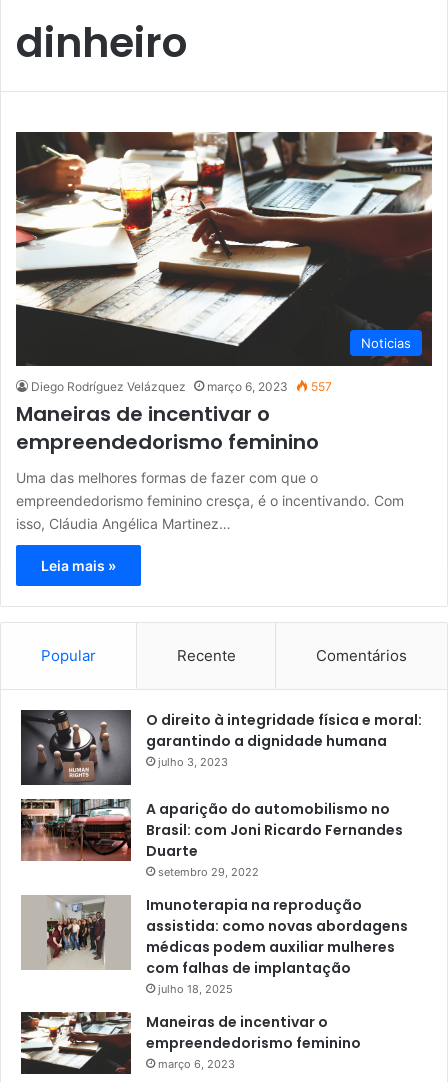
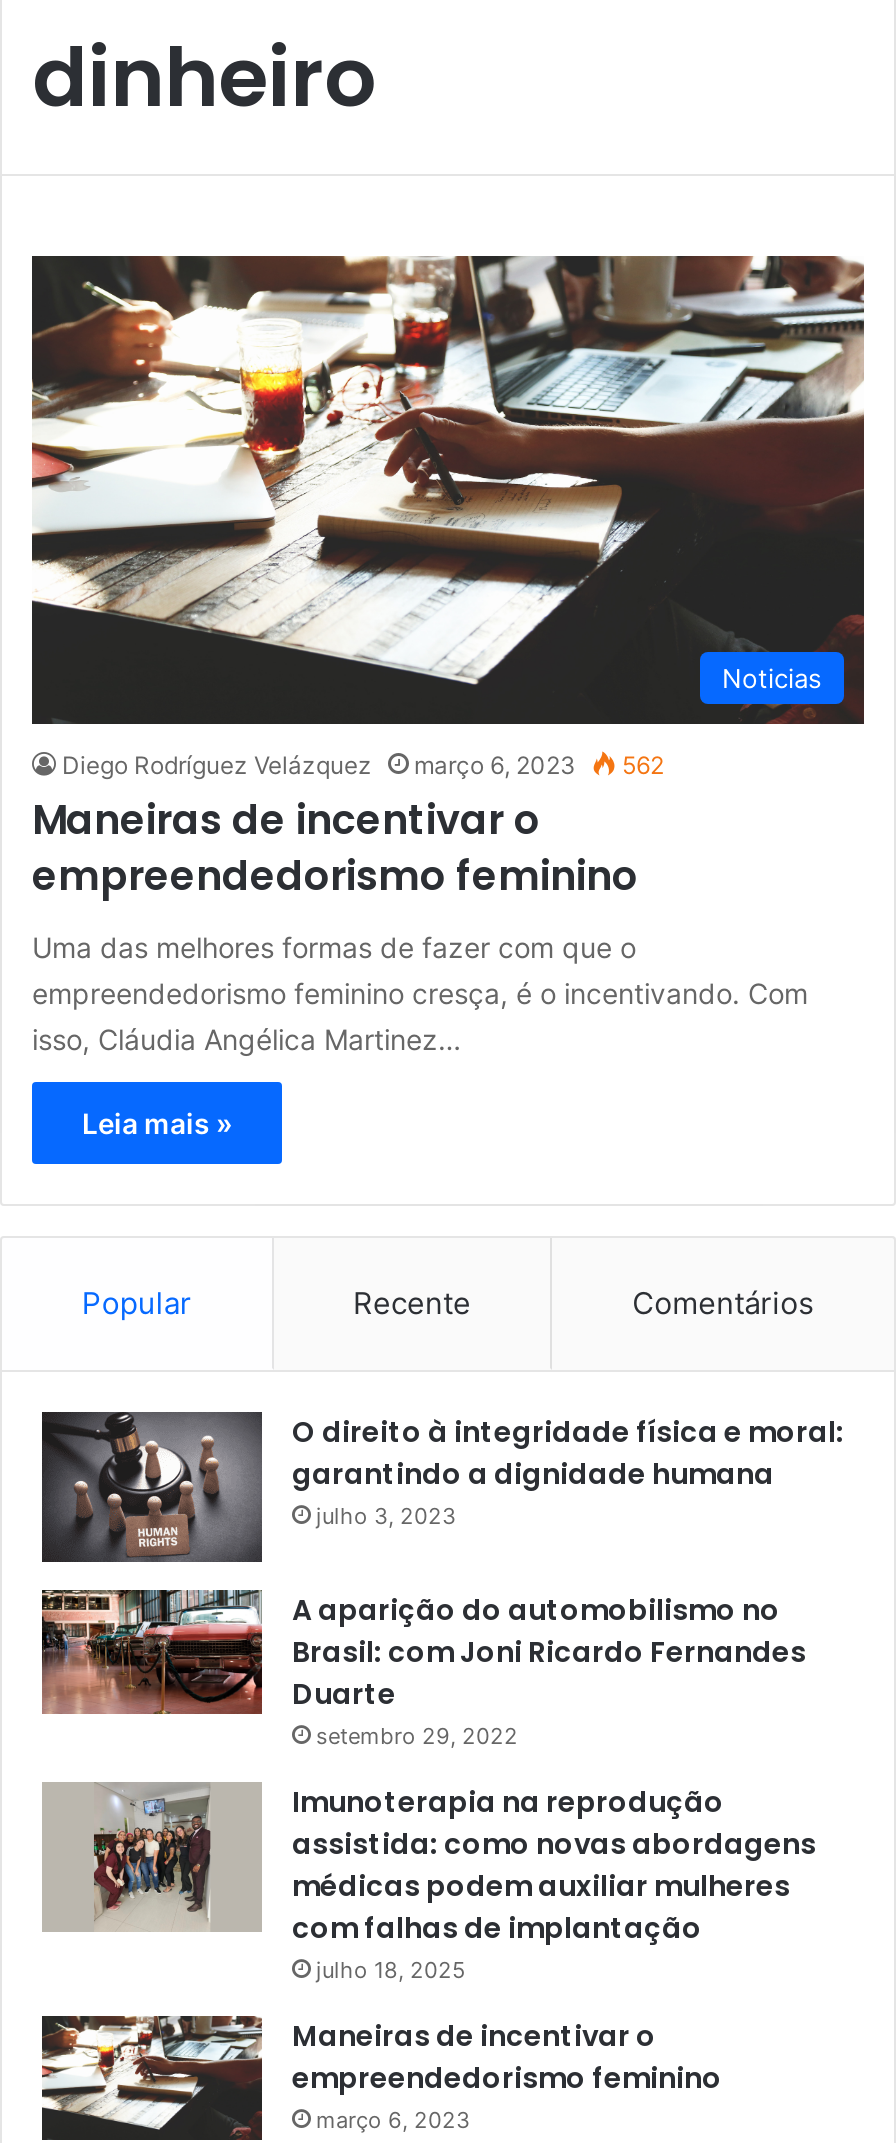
[31,379,332,394] Diego Rodríguez Velázquez março 6, 2023 557 -> [62,750,664,780] Diego Rodríguez Velázquez março 6, 2023 562

